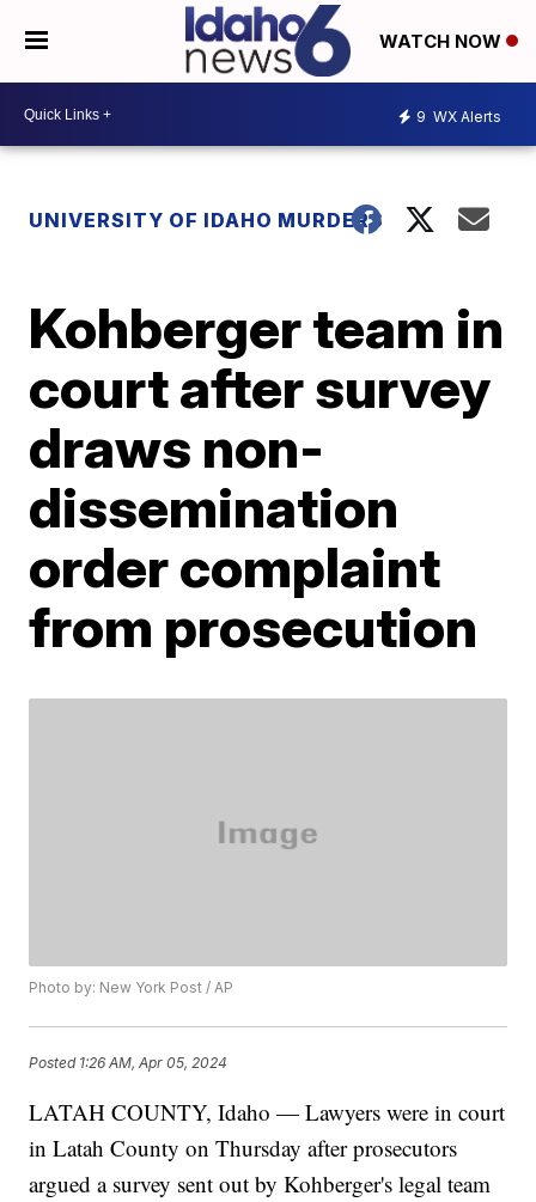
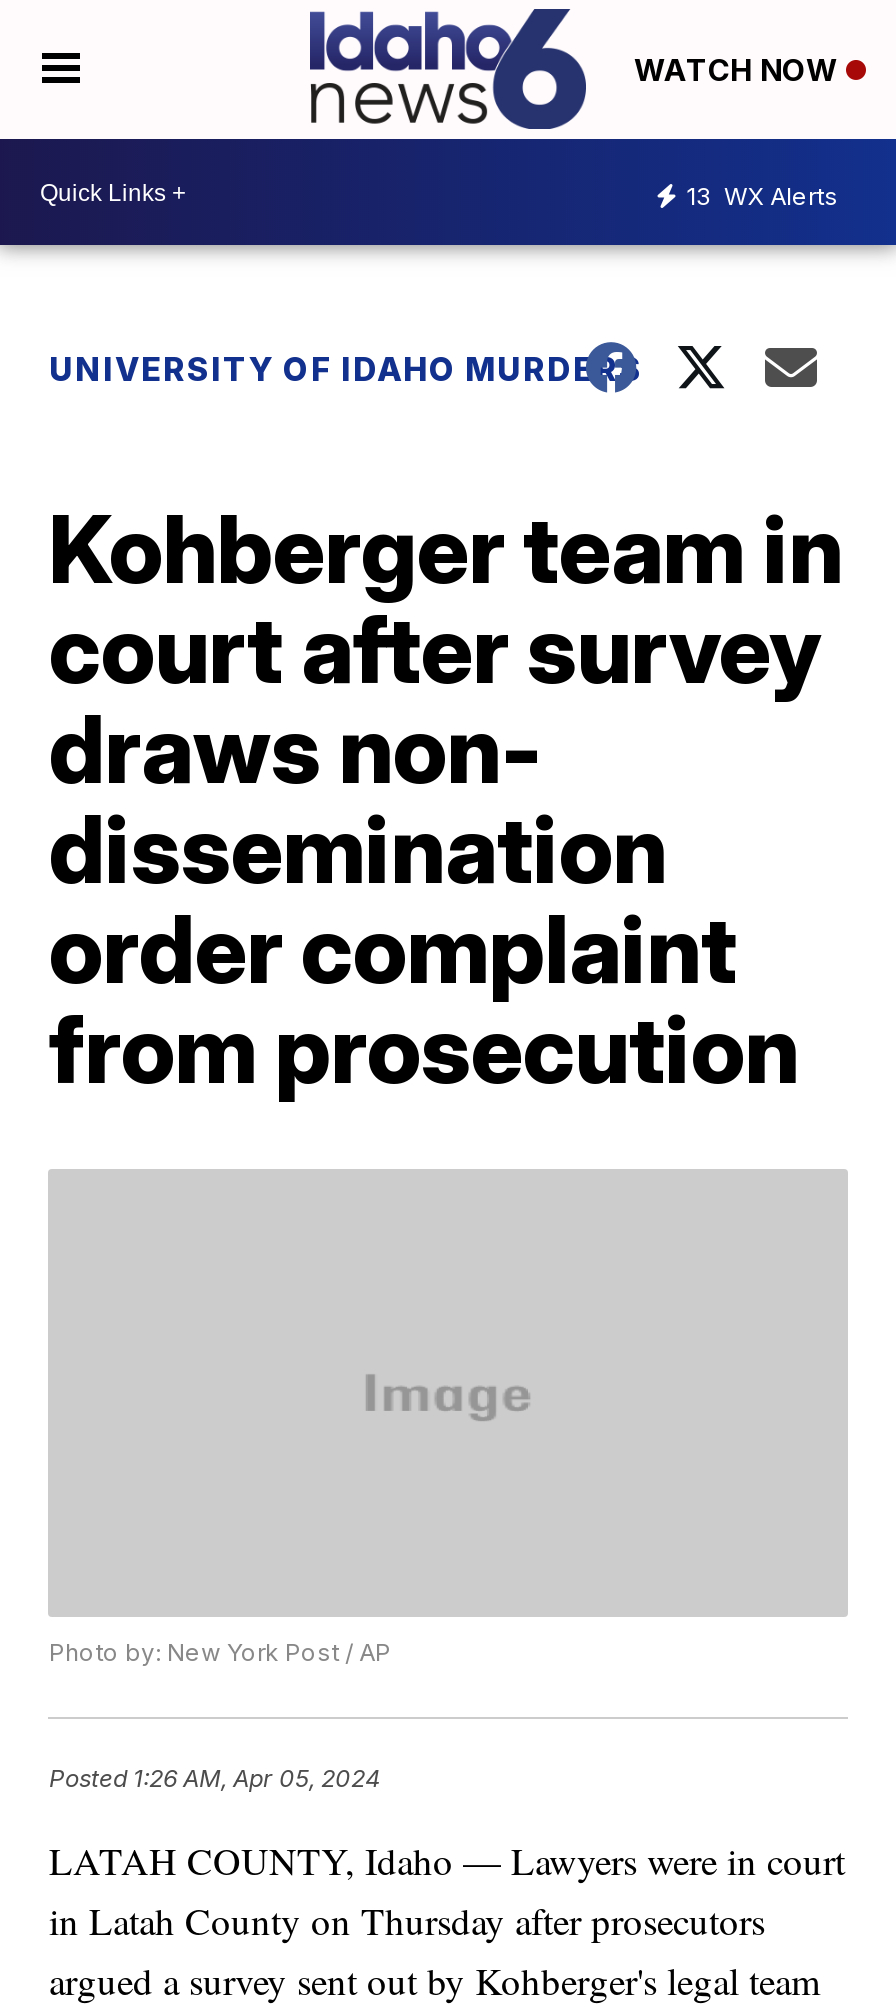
[416,107,501,125] 9 WX Alerts -> [686,180,838,210] 13 WX Alerts

